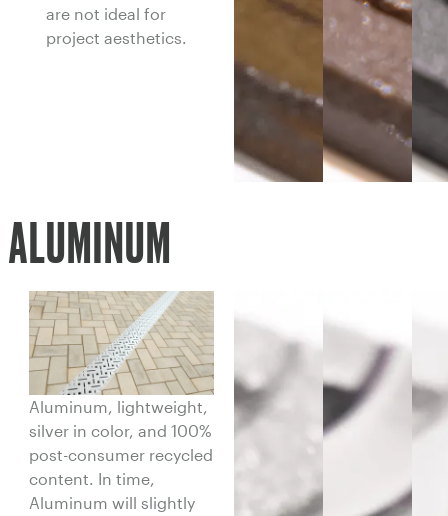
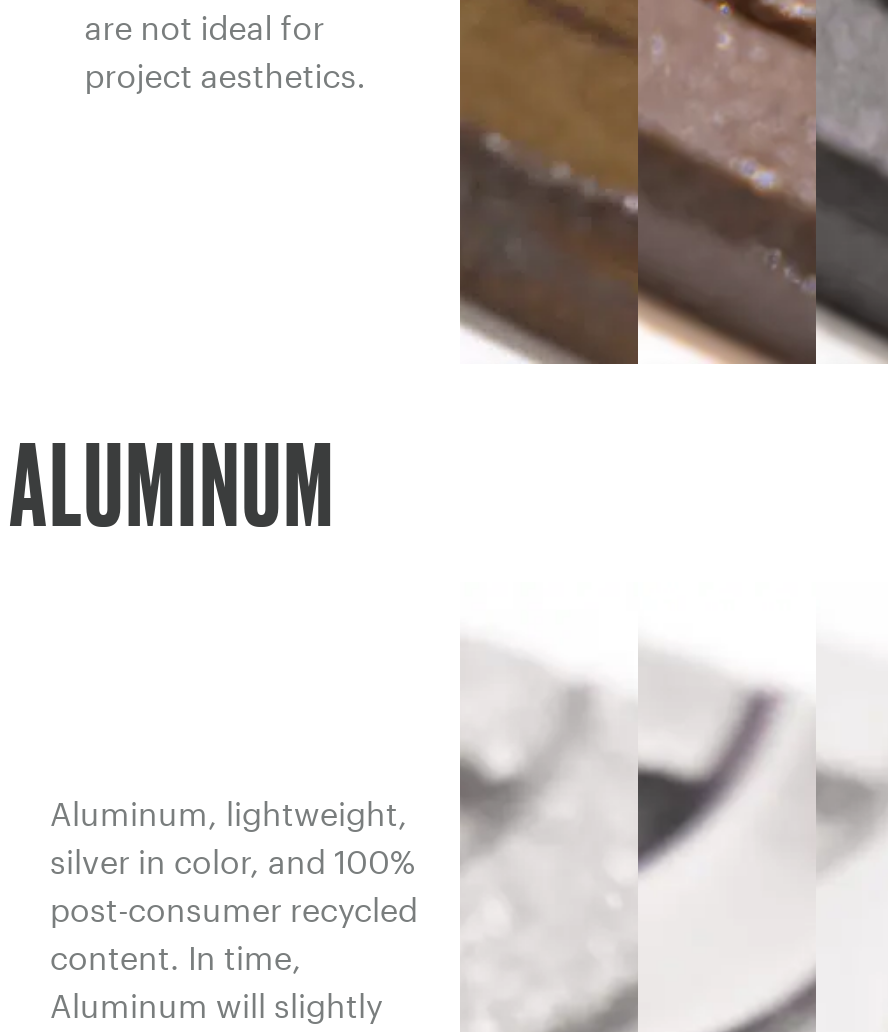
[28,290,215,395] [image] -> none

